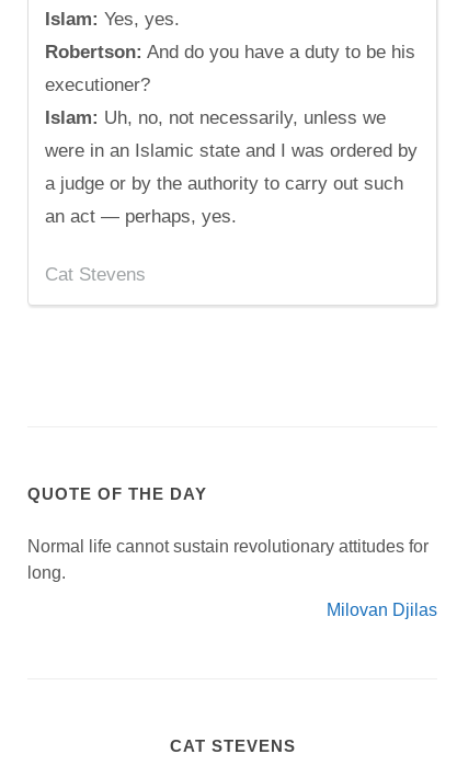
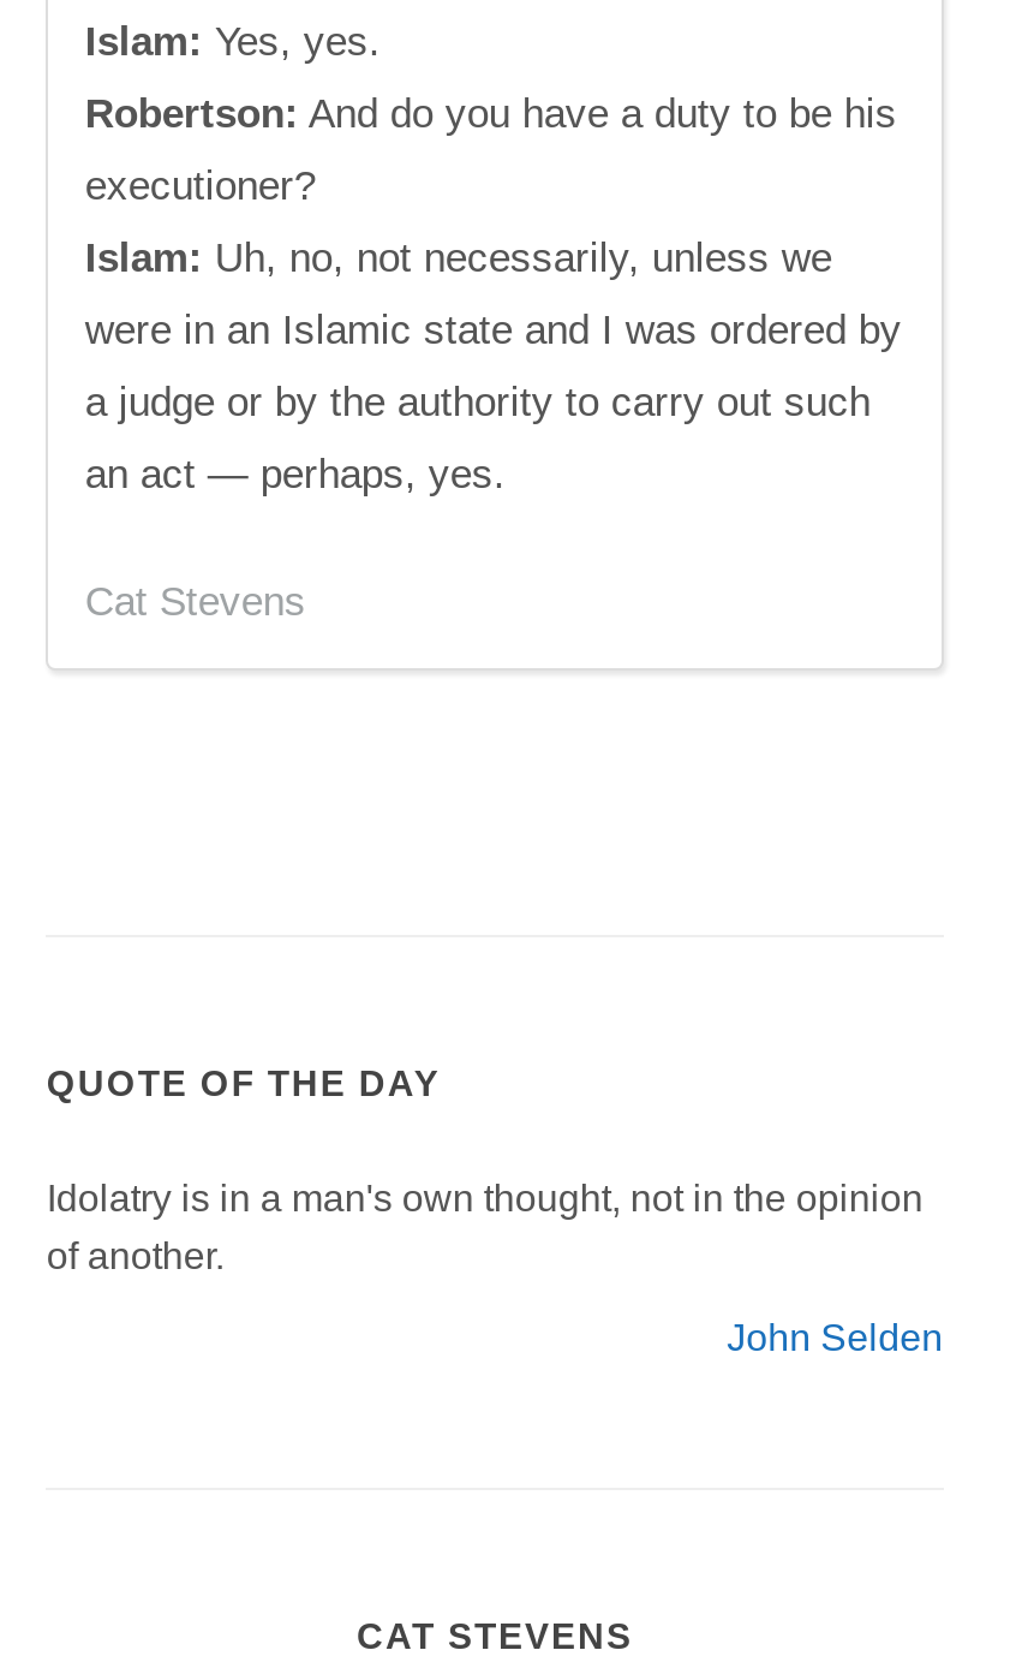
[28,537,429,582] Normal life cannot sustain revolutionary attitudes for | long. -> [47,1178,923,1276] Idolatry is in a man's own thought, not in the opinion | of another.
[326,601,437,619] Milovan Djilas -> [727,1317,943,1358] John Selden

